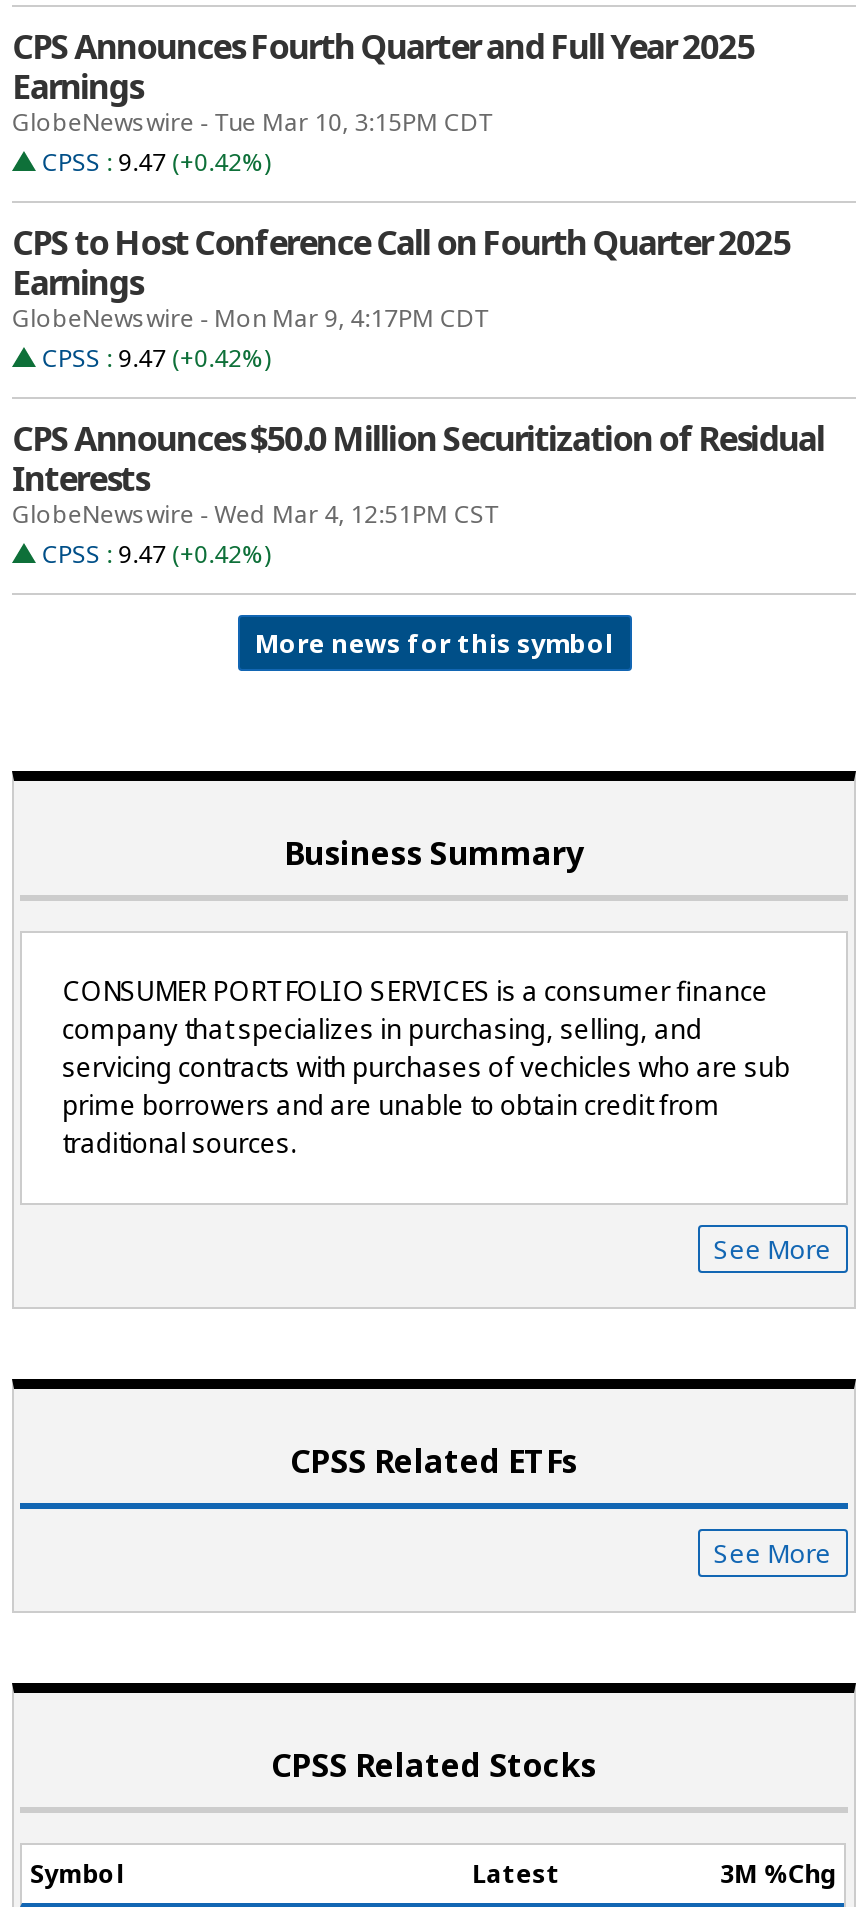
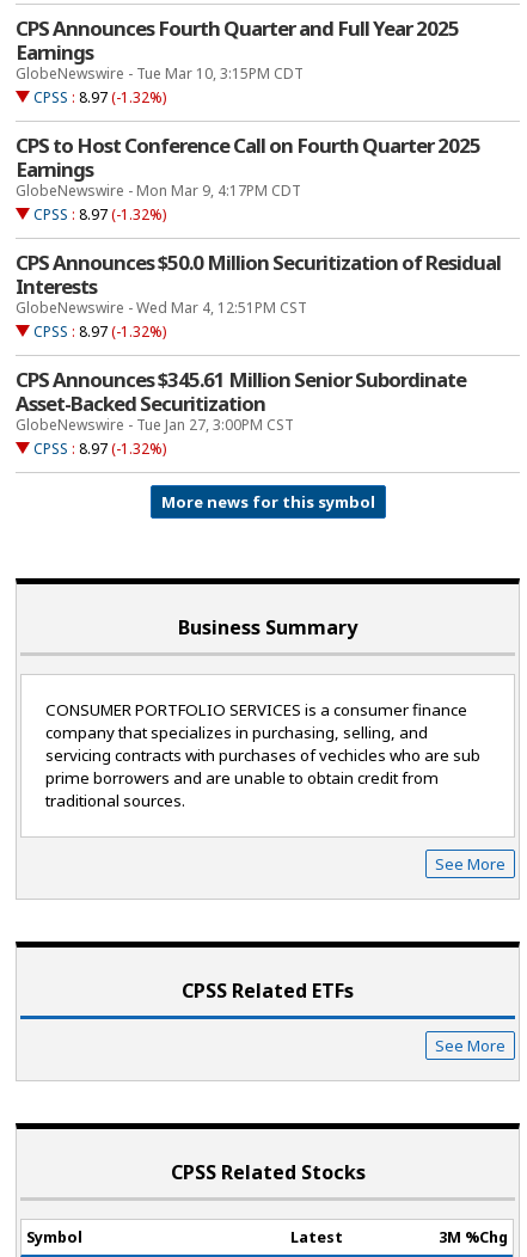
[42,145,270,179] CPSS : 9.47 (+0.42%) -> [34,87,166,108] CPSS : 8.97 (-1.32%)
[42,341,270,375] CPSS : 9.47 (+0.42%) -> [34,205,166,225] CPSS : 8.97 (-1.32%)
[42,537,270,571] CPSS : 9.47 (+0.42%) -> [16,322,466,459] CPSS : 8.97 (-1.32%) | CPS Announces $345.61 Million Senior Subordinate | Asset-Backed Securitization | GlobeNewswire - Tue Jan 27, 3:00PM CST | CPSS : 8.97 (-1.32%)

